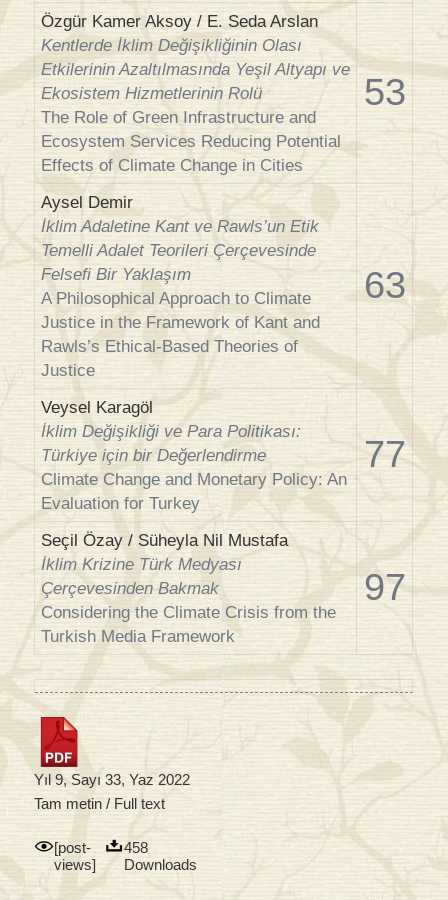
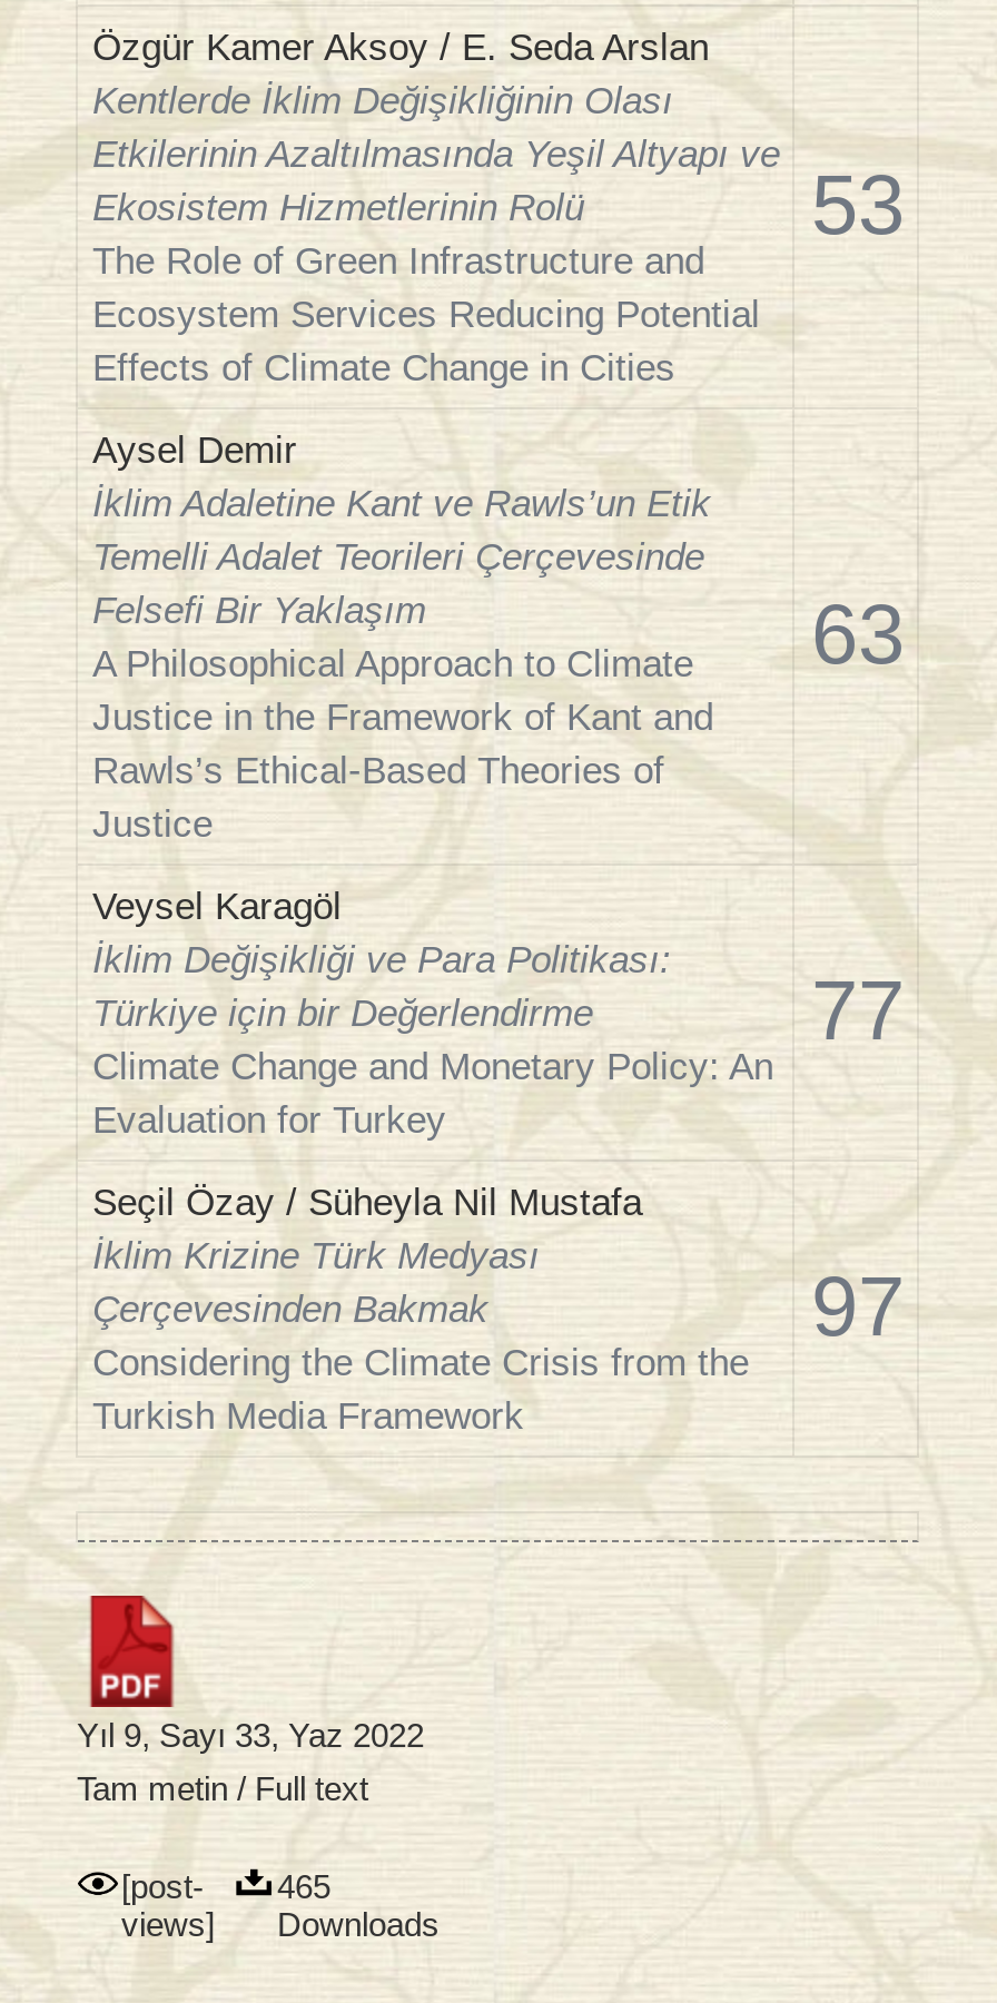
[54,839,148,856] [post- 458 -> [121,1868,330,1906] [post- 465

